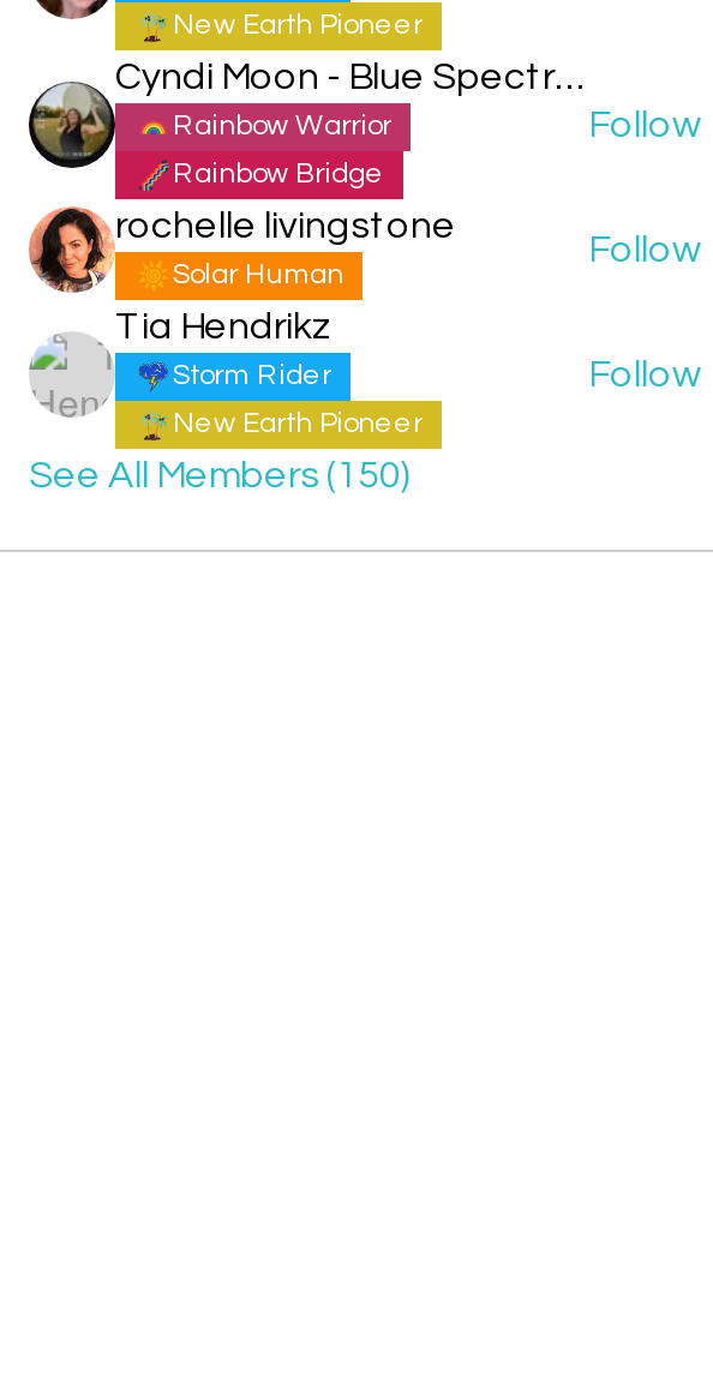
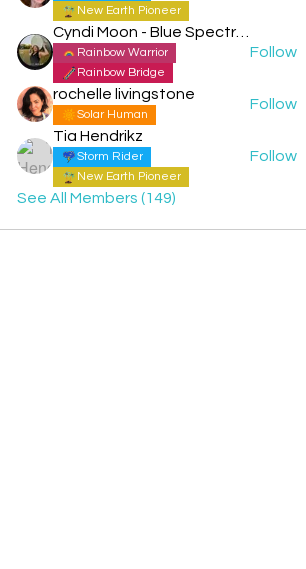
[29,455,411,493] See All Members (150) -> [17,189,176,205] See All Members (149)

